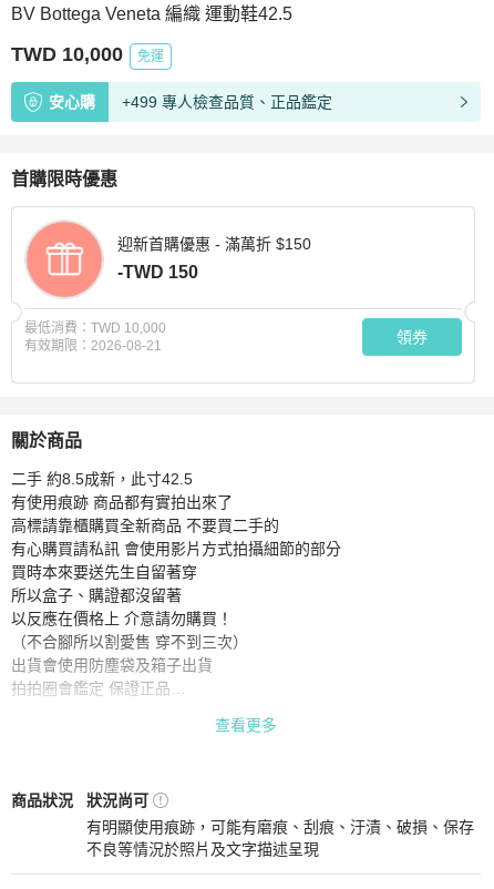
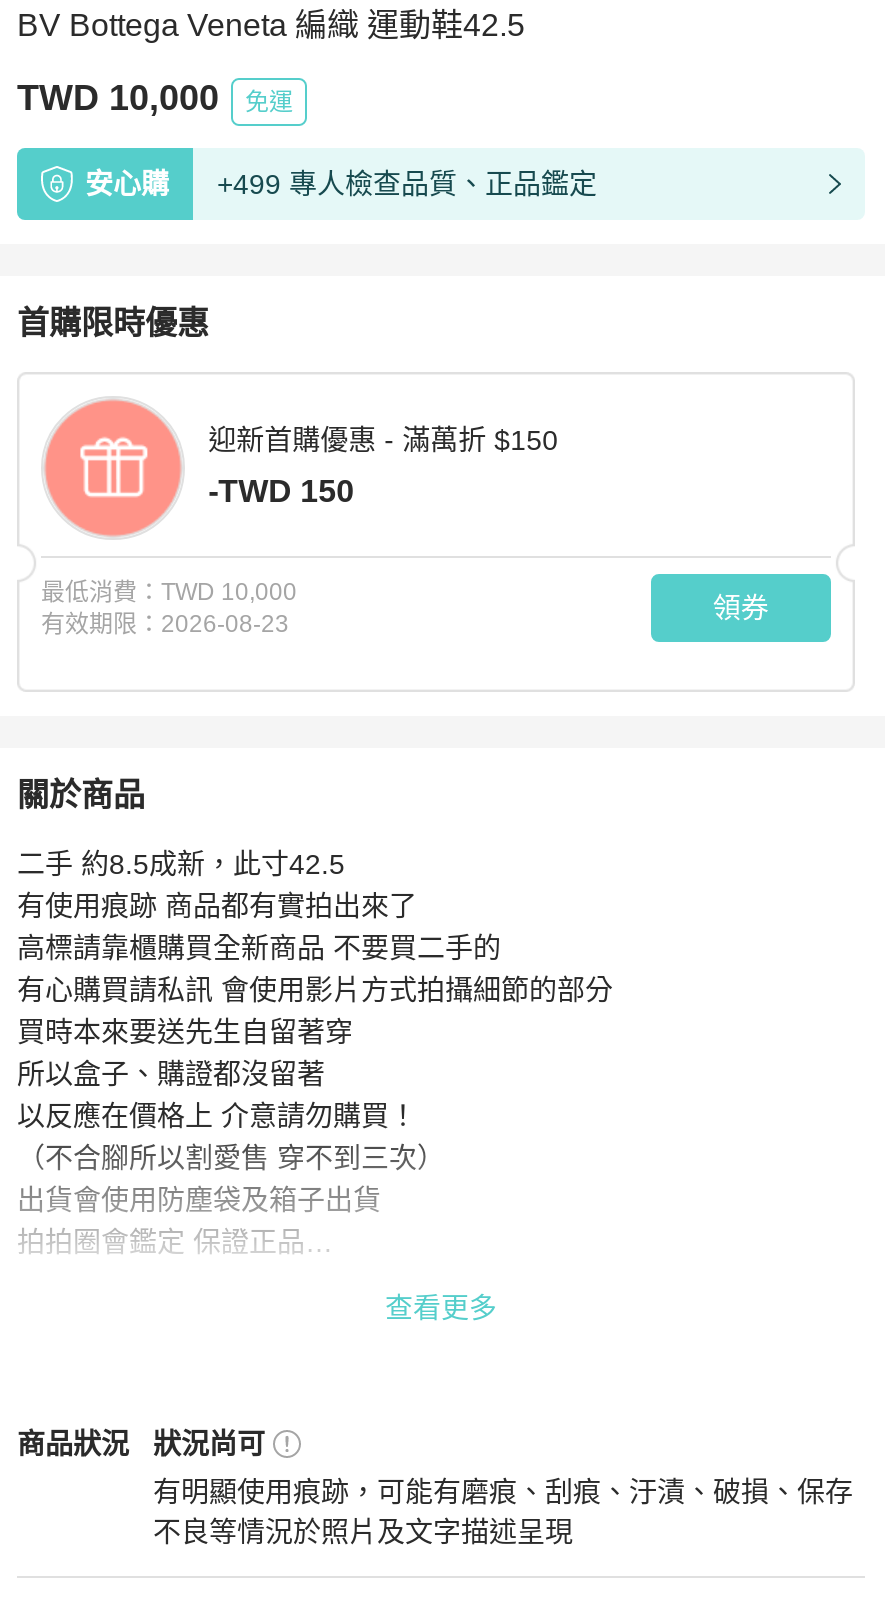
[24,338,162,353] 有效期限：2026-08-21 -> [41,609,289,637] 有效期限：2026-08-23

